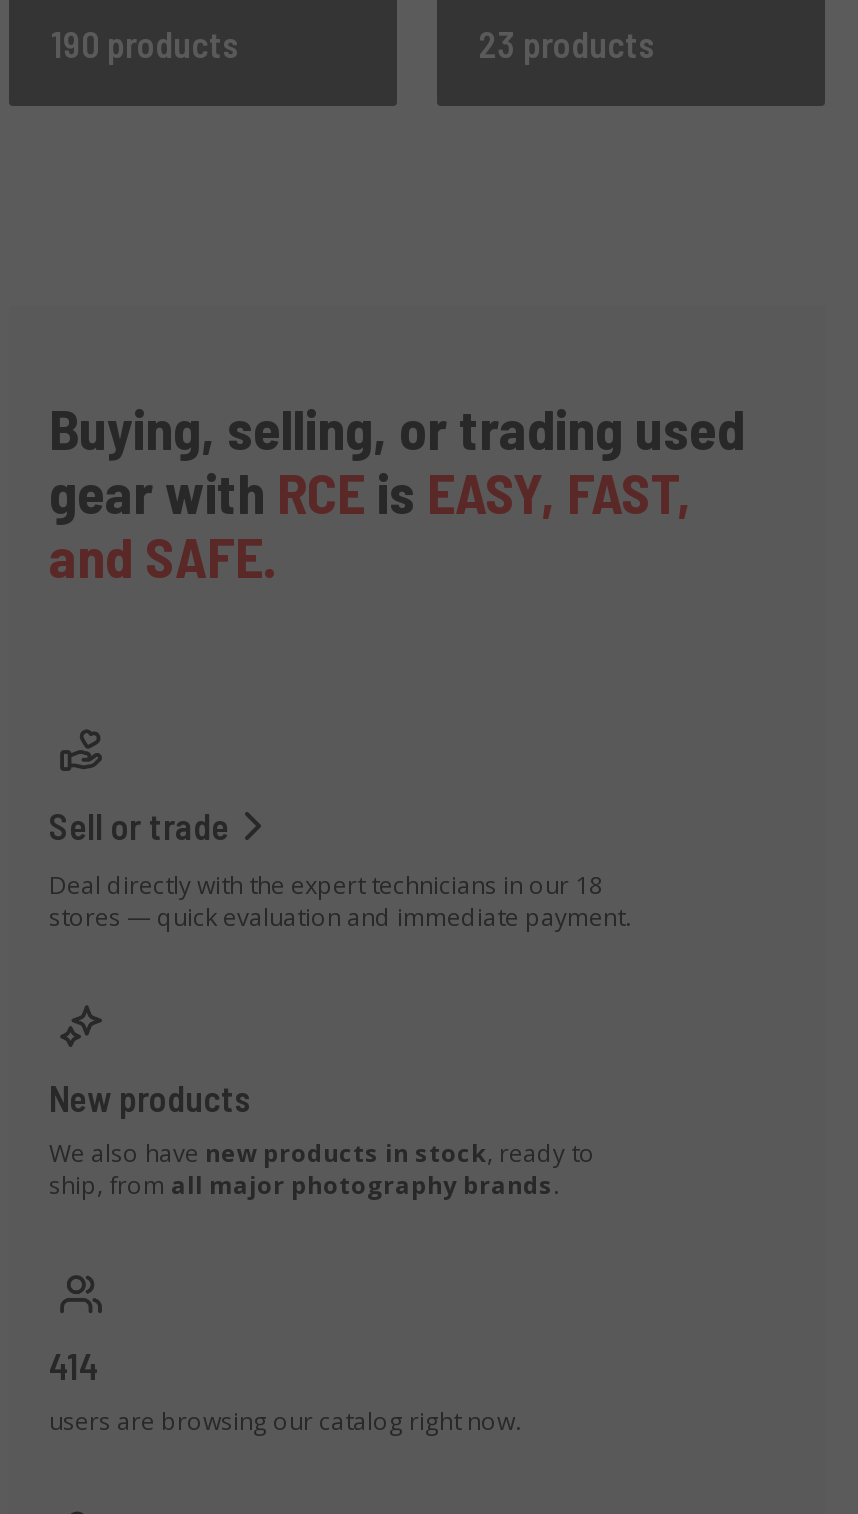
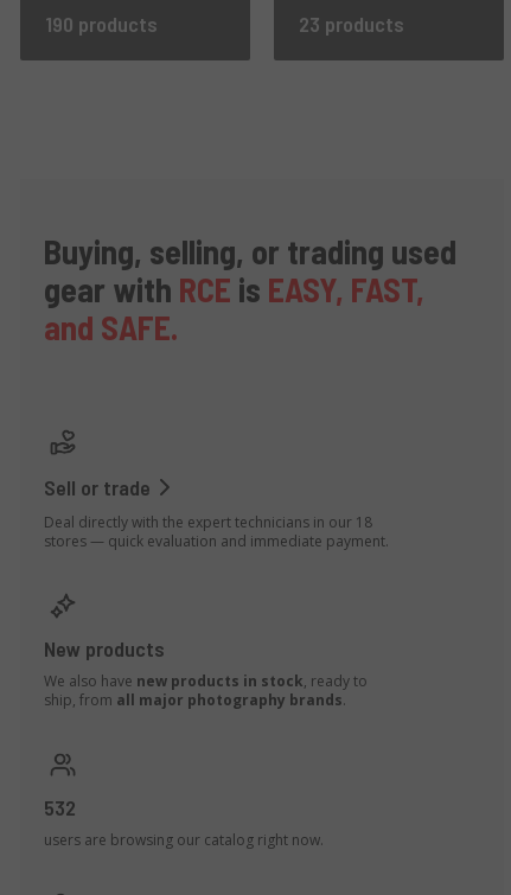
[49,1345,99,1389] 414 -> [44,795,76,821] 532

